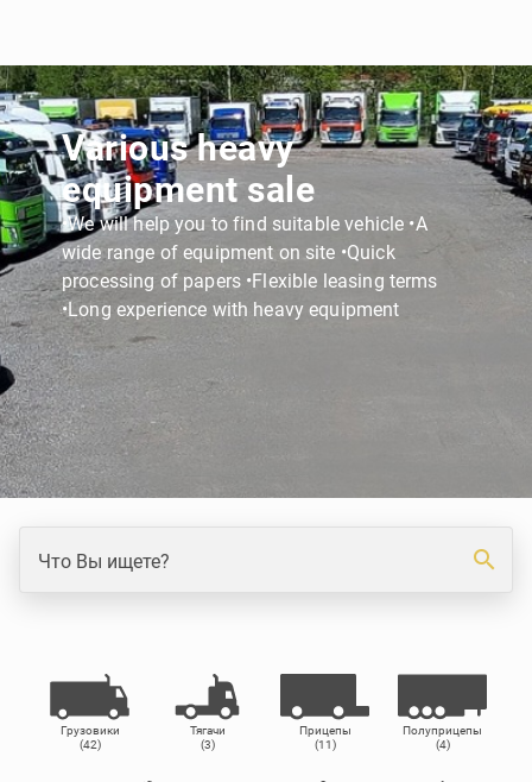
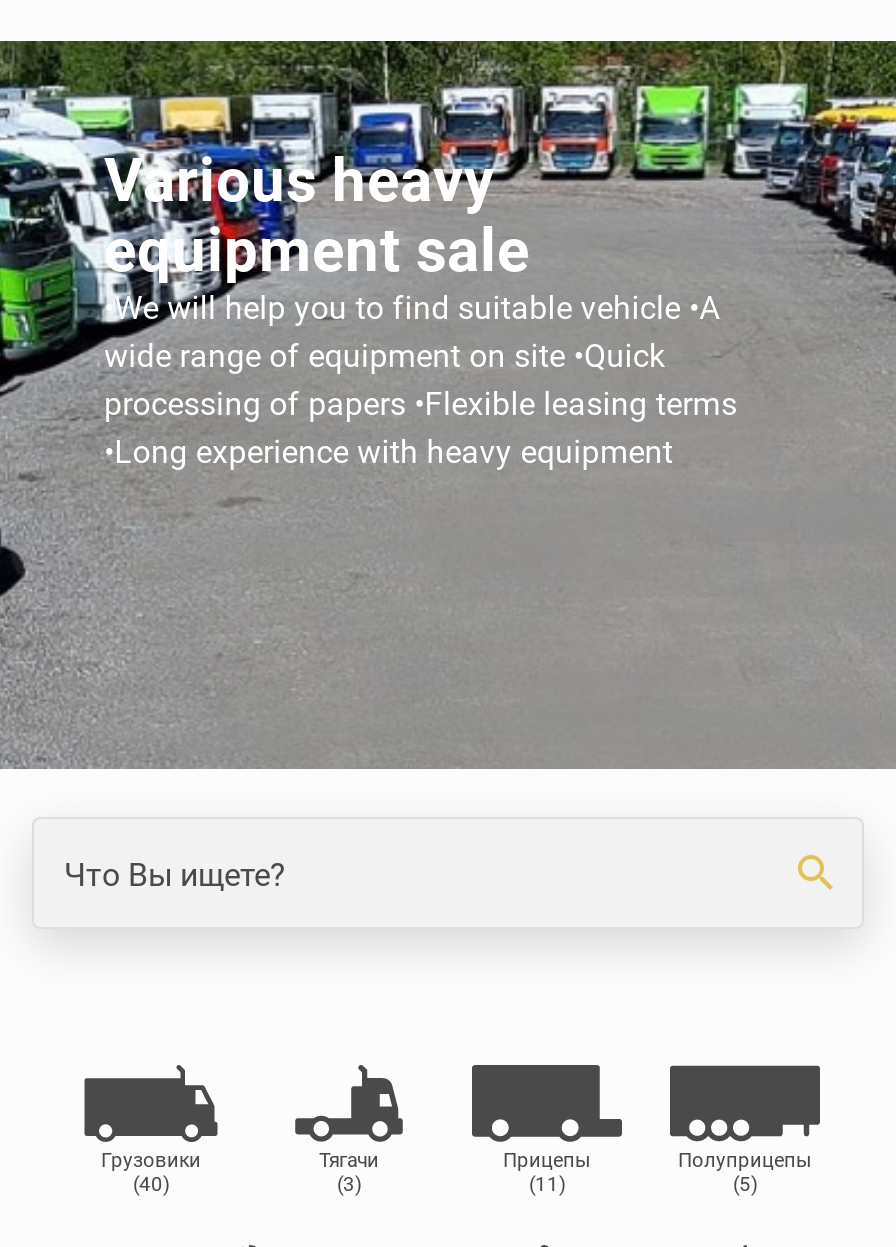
[79,738,100,751] (42) -> [133,1173,169,1195] (40)
[435,738,449,751] (4) -> [733,1173,757,1195] (5)

